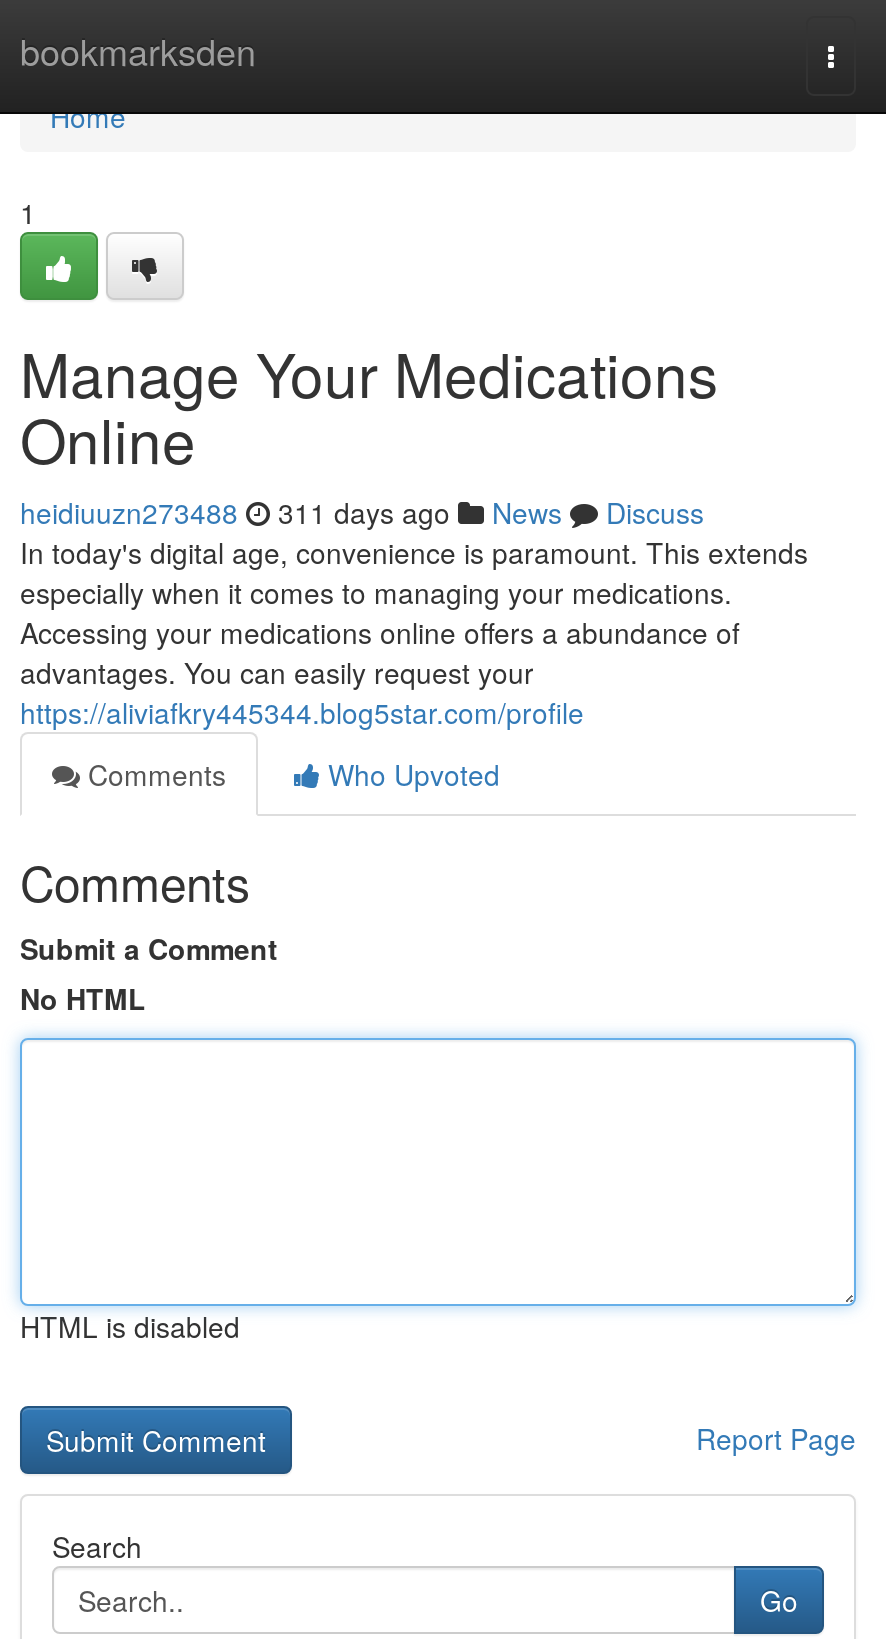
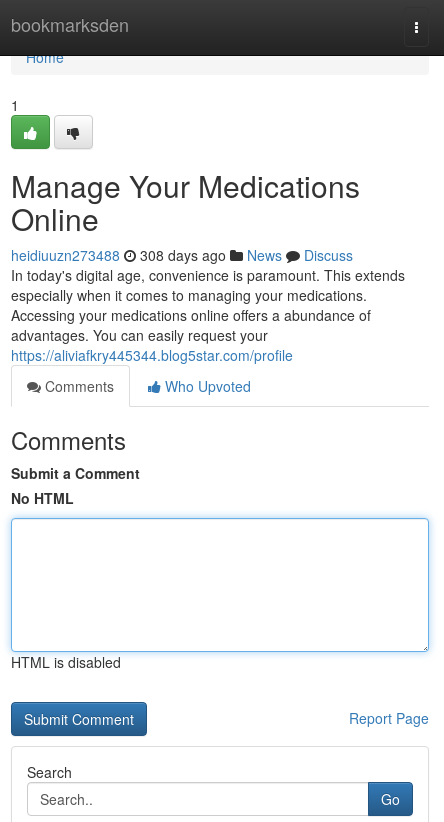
[20,492,704,532] heidiuuzn273488 311 days ago News Discuss -> [11,245,353,265] heidiuuzn273488 308 days ago News Discuss

